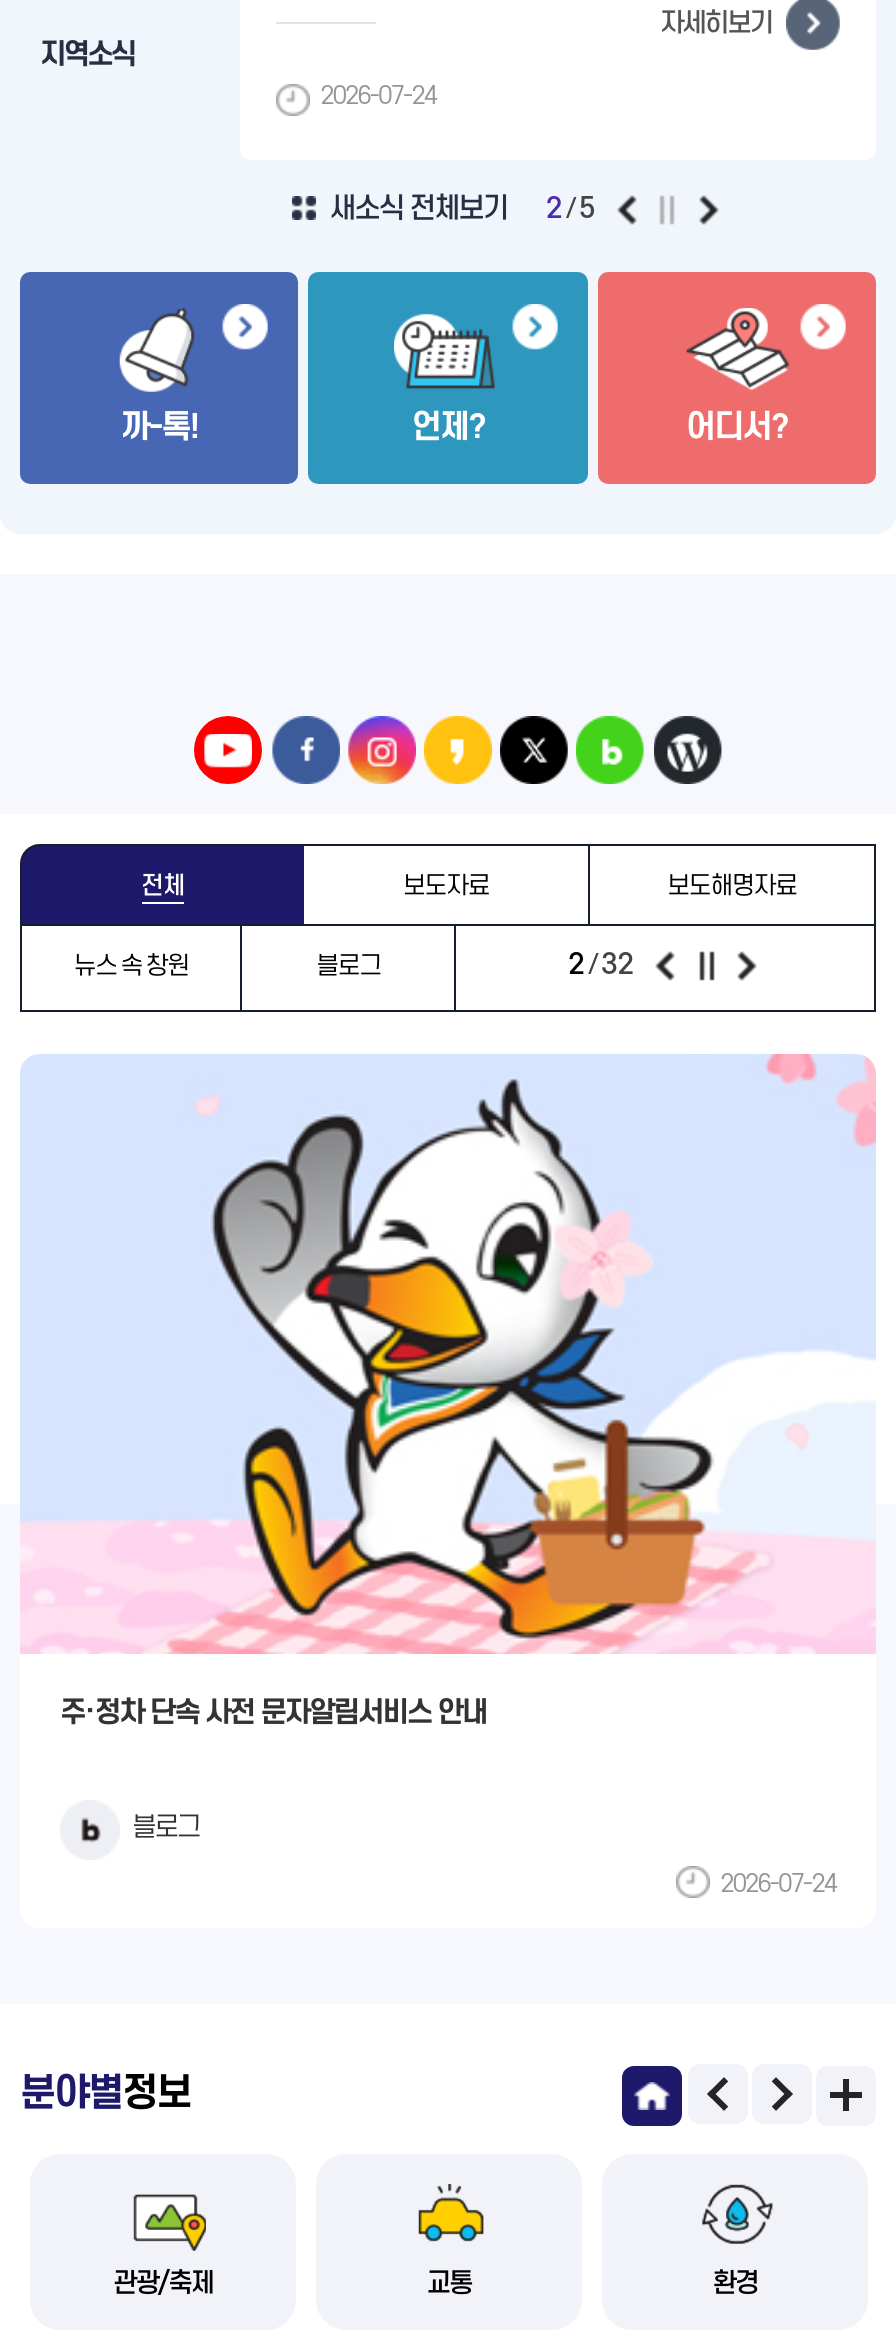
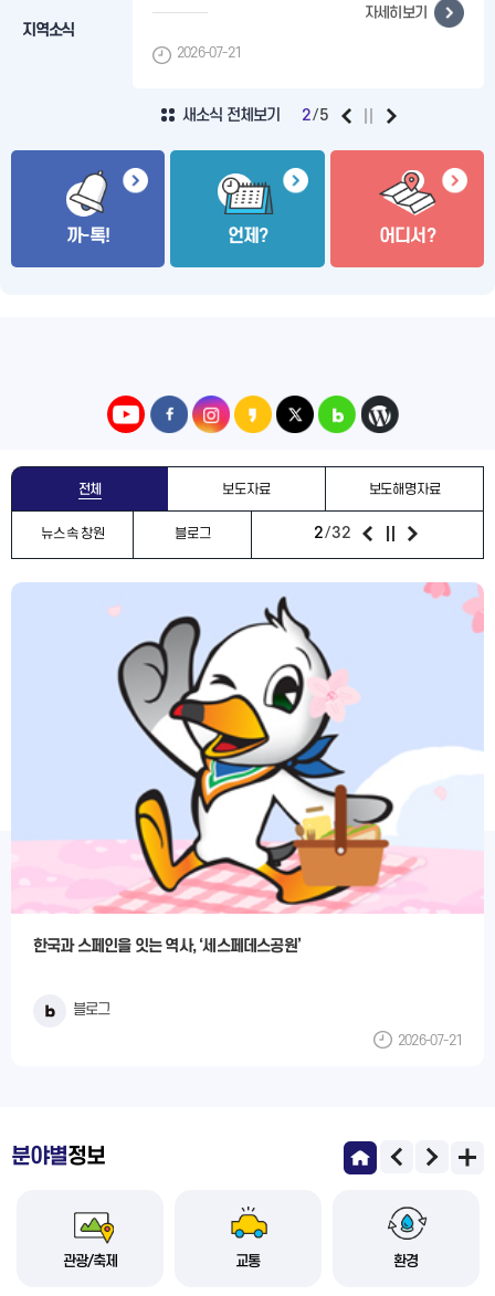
[320,83,436,111] 2026-07-24 -> [177,46,241,61] 2026-07-21
[60,1696,486,1730] 주·정차 단속 사전 문자알림서비스 안내 -> [33,937,301,956] 한국과 스페인을 잇는 역사, ‘세스페데스공원’
[720,1870,836,1898] 2026-07-24 -> [398,1033,462,1049] 2026-07-21

